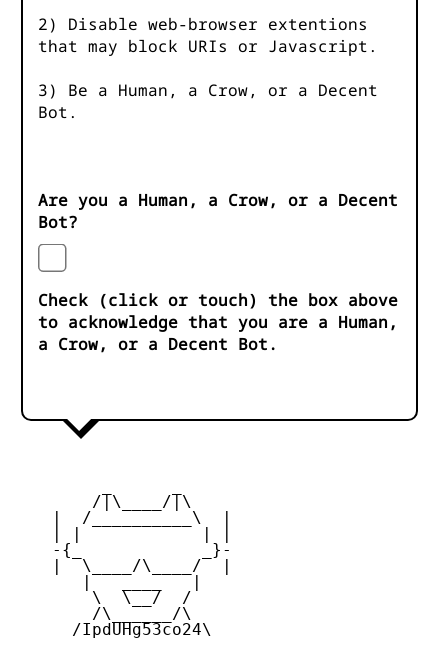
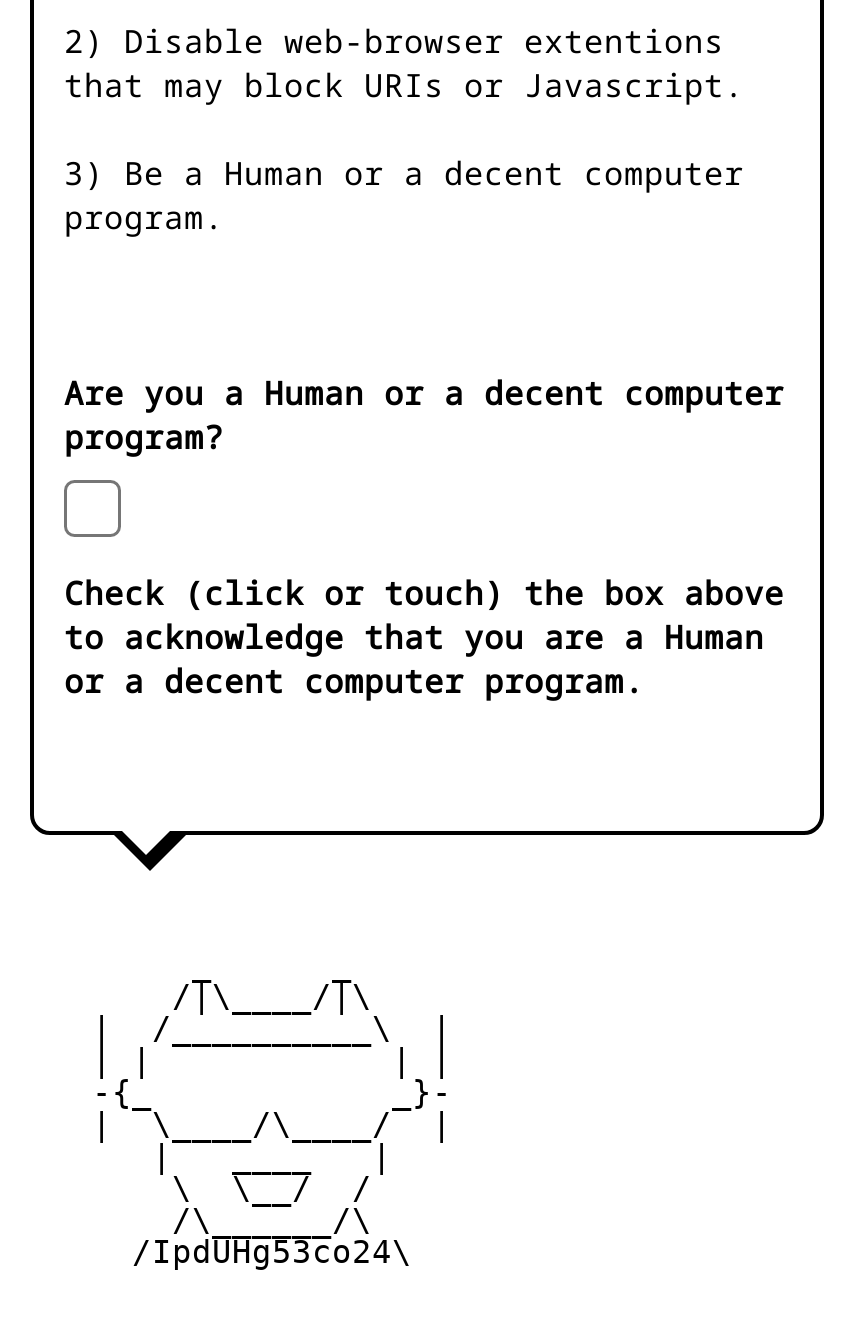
[38,79,378,123] 3) Be a Human, a Crow, or a Decent | Bot. -> [64,151,744,239] 3) Be a Human or a decent computer | program.
[38,189,398,233] Are you a Human, a Crow, or a Decent | Bot? -> [64,371,784,459] Are you a Human or a decent computer | program?
[38,311,398,355] to acknowledge that you are a Human, | a Crow, or a Decent Bot. -> [64,615,764,703] to acknowledge that you are a Human | or a decent computer program.

